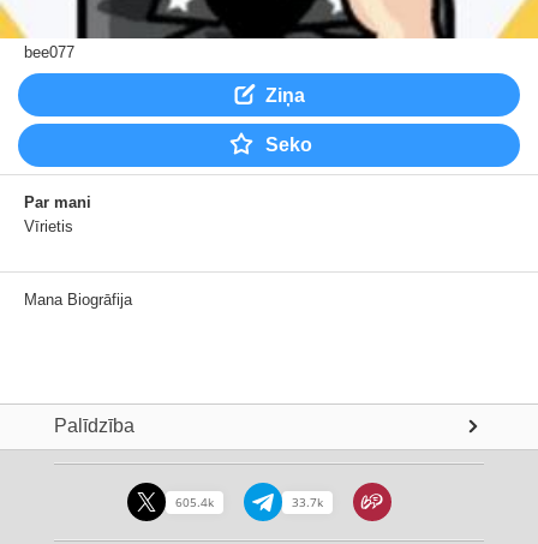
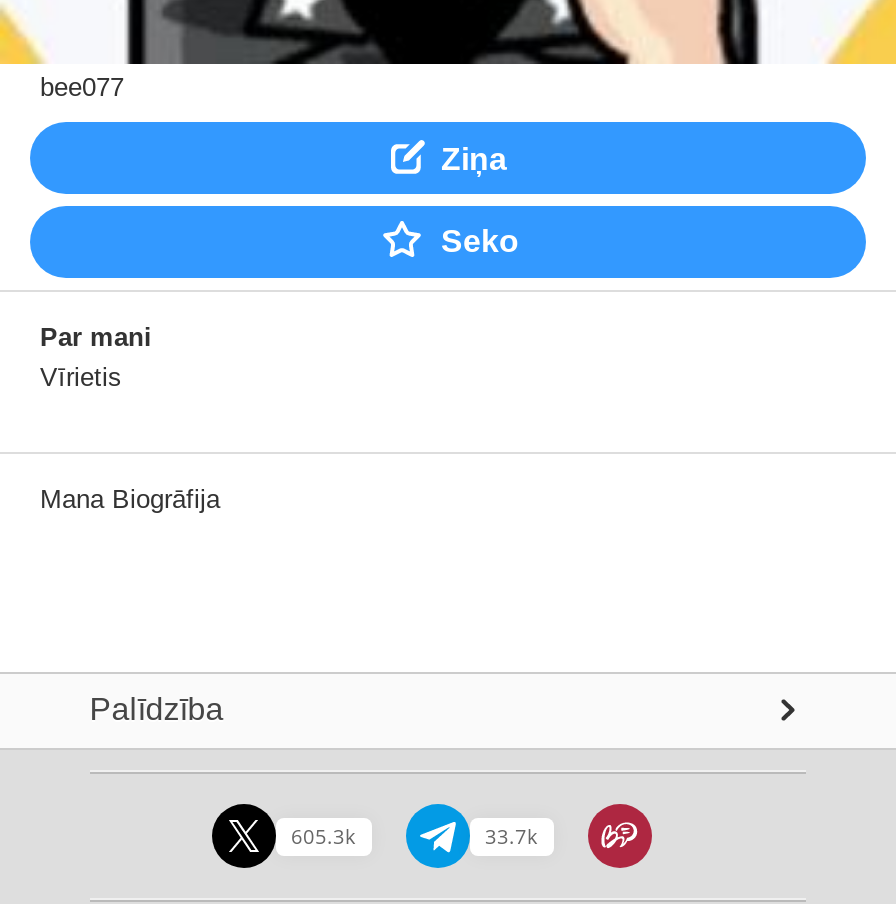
[175,493,213,510] 605.4k -> [291,821,355,849] 605.3k

